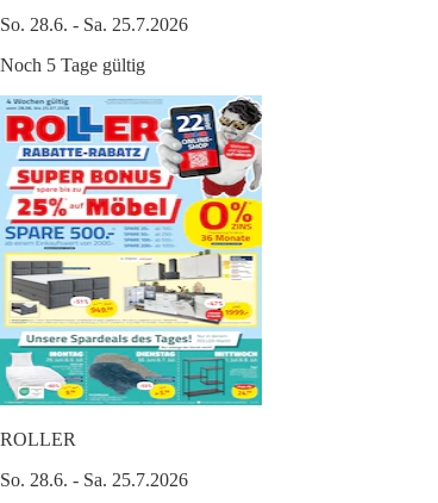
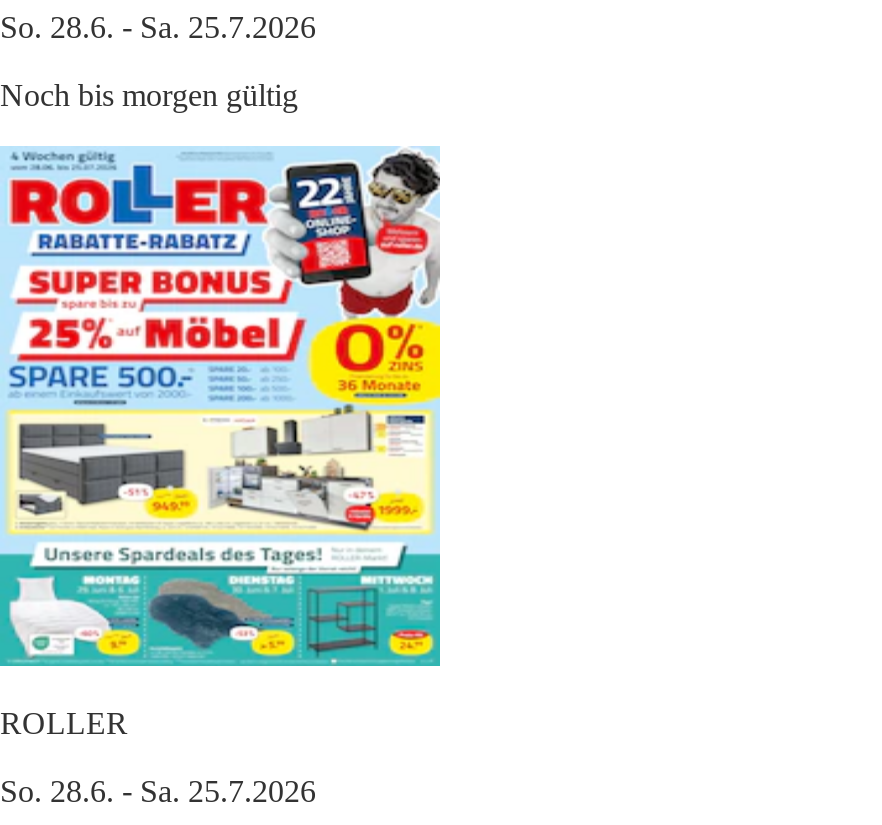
[0,55,145,75] Noch 5 Tage gültig -> [0,78,298,112] Noch bis morgen gültig

